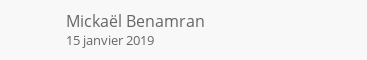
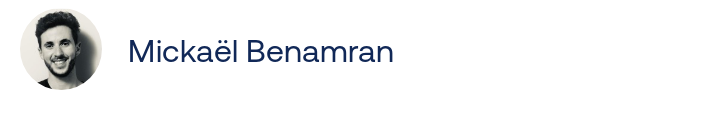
none -> [32,9,100,91] [image]
[66,31,154,49] 15 janvier 2019 -> none

